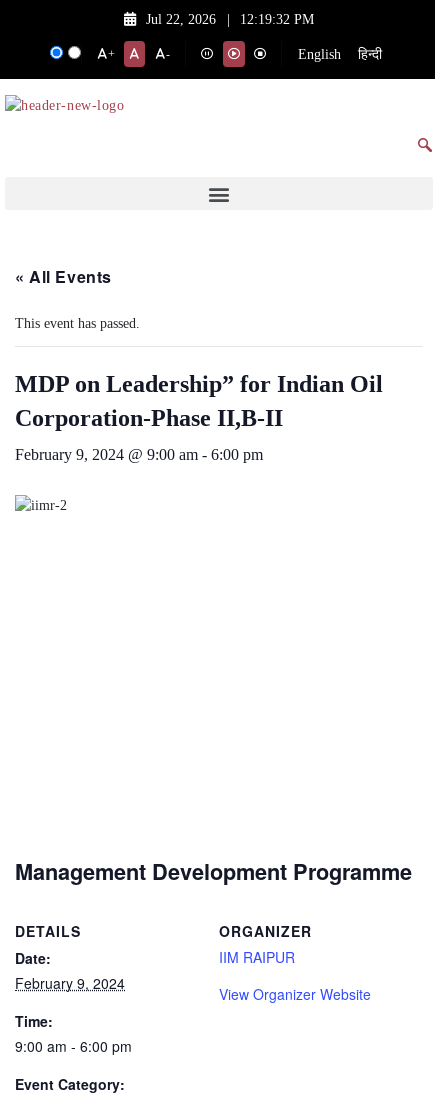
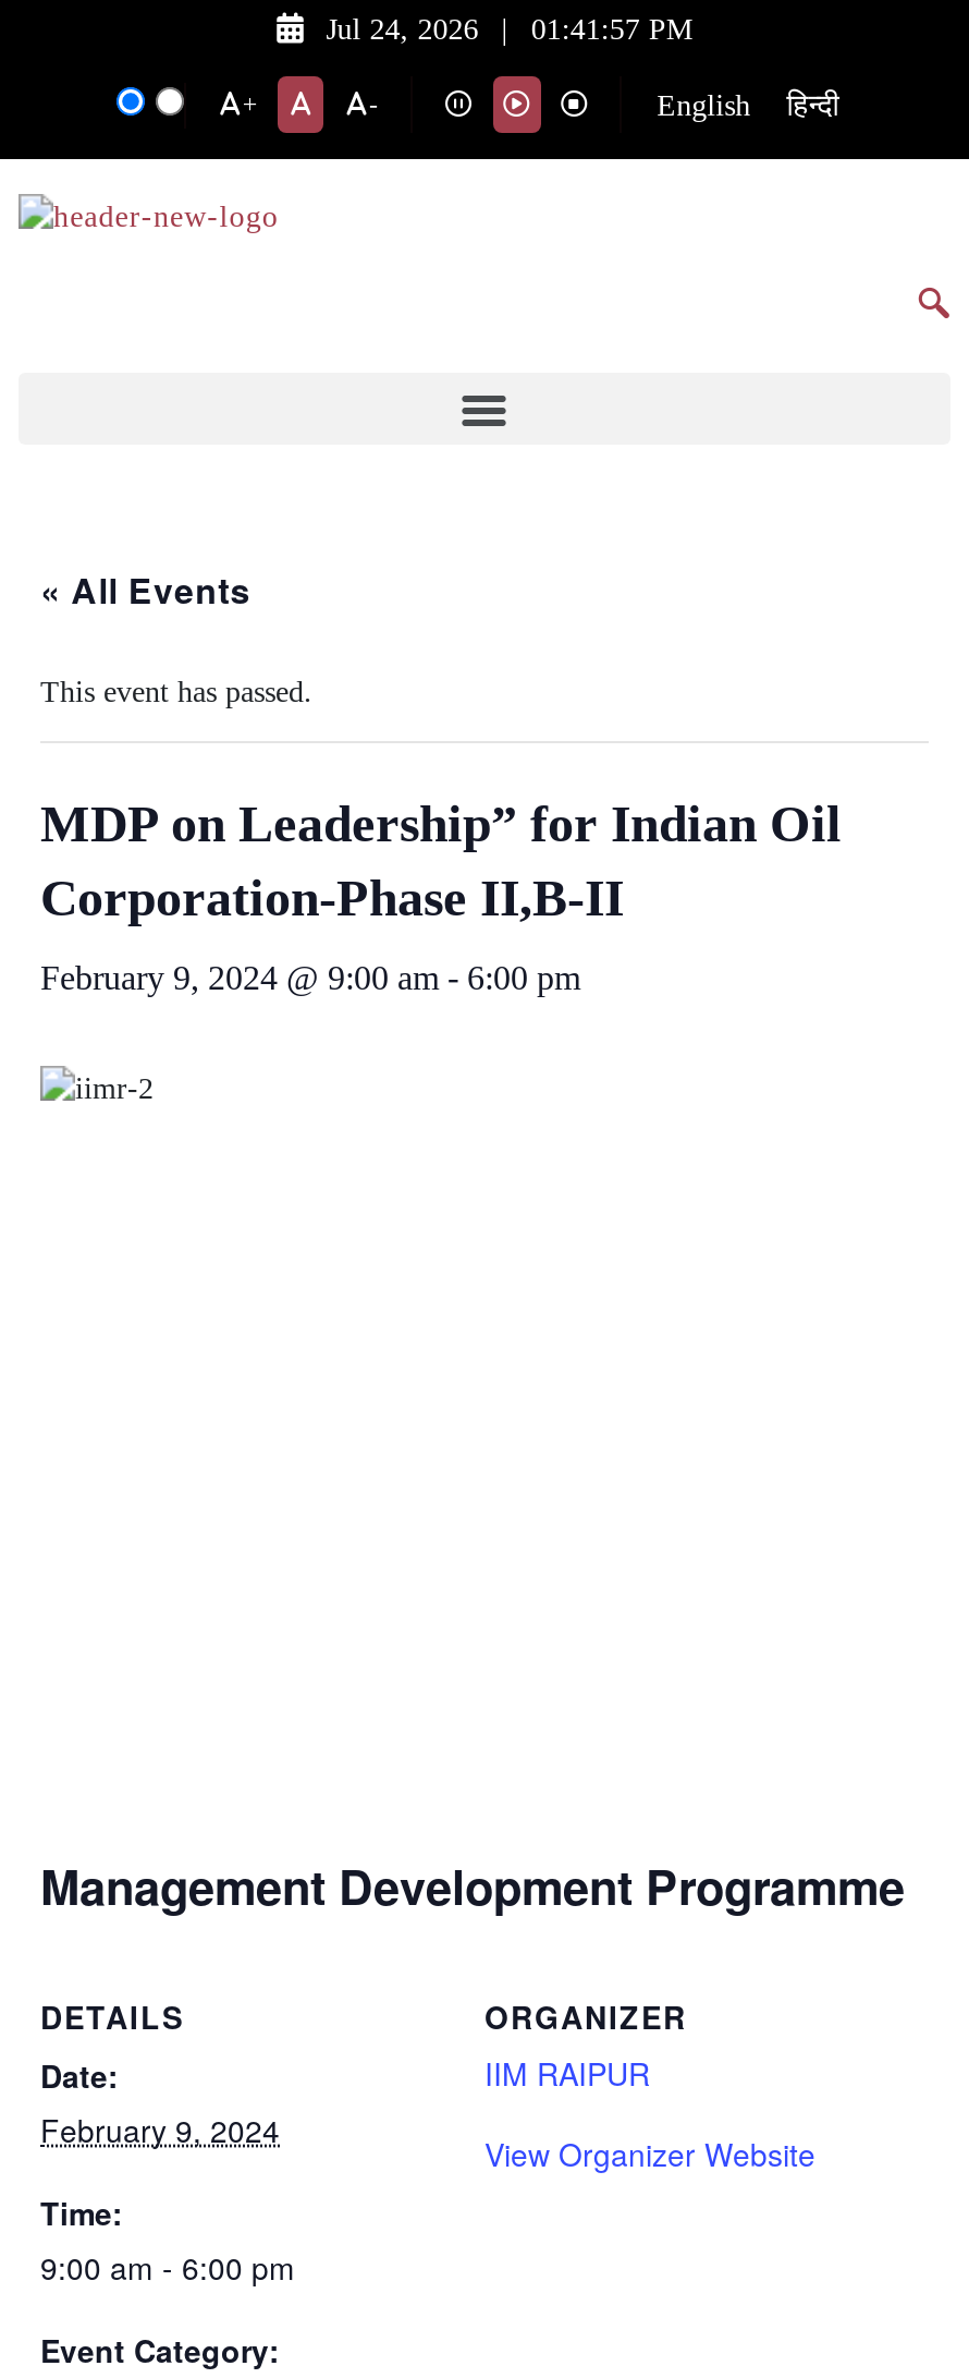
[146,12,216,27] Jul 22, 2026 -> [326,13,478,46] Jul 24, 2026
[240,12,314,27] 12:19:32 PM -> [531,13,692,46] 01:41:57 PM

